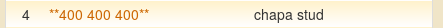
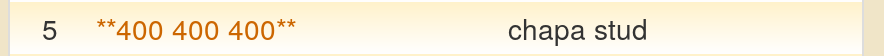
[22,4,149,24] 4 **400 400 400** -> [42,8,296,48] 5 **400 400 400**

